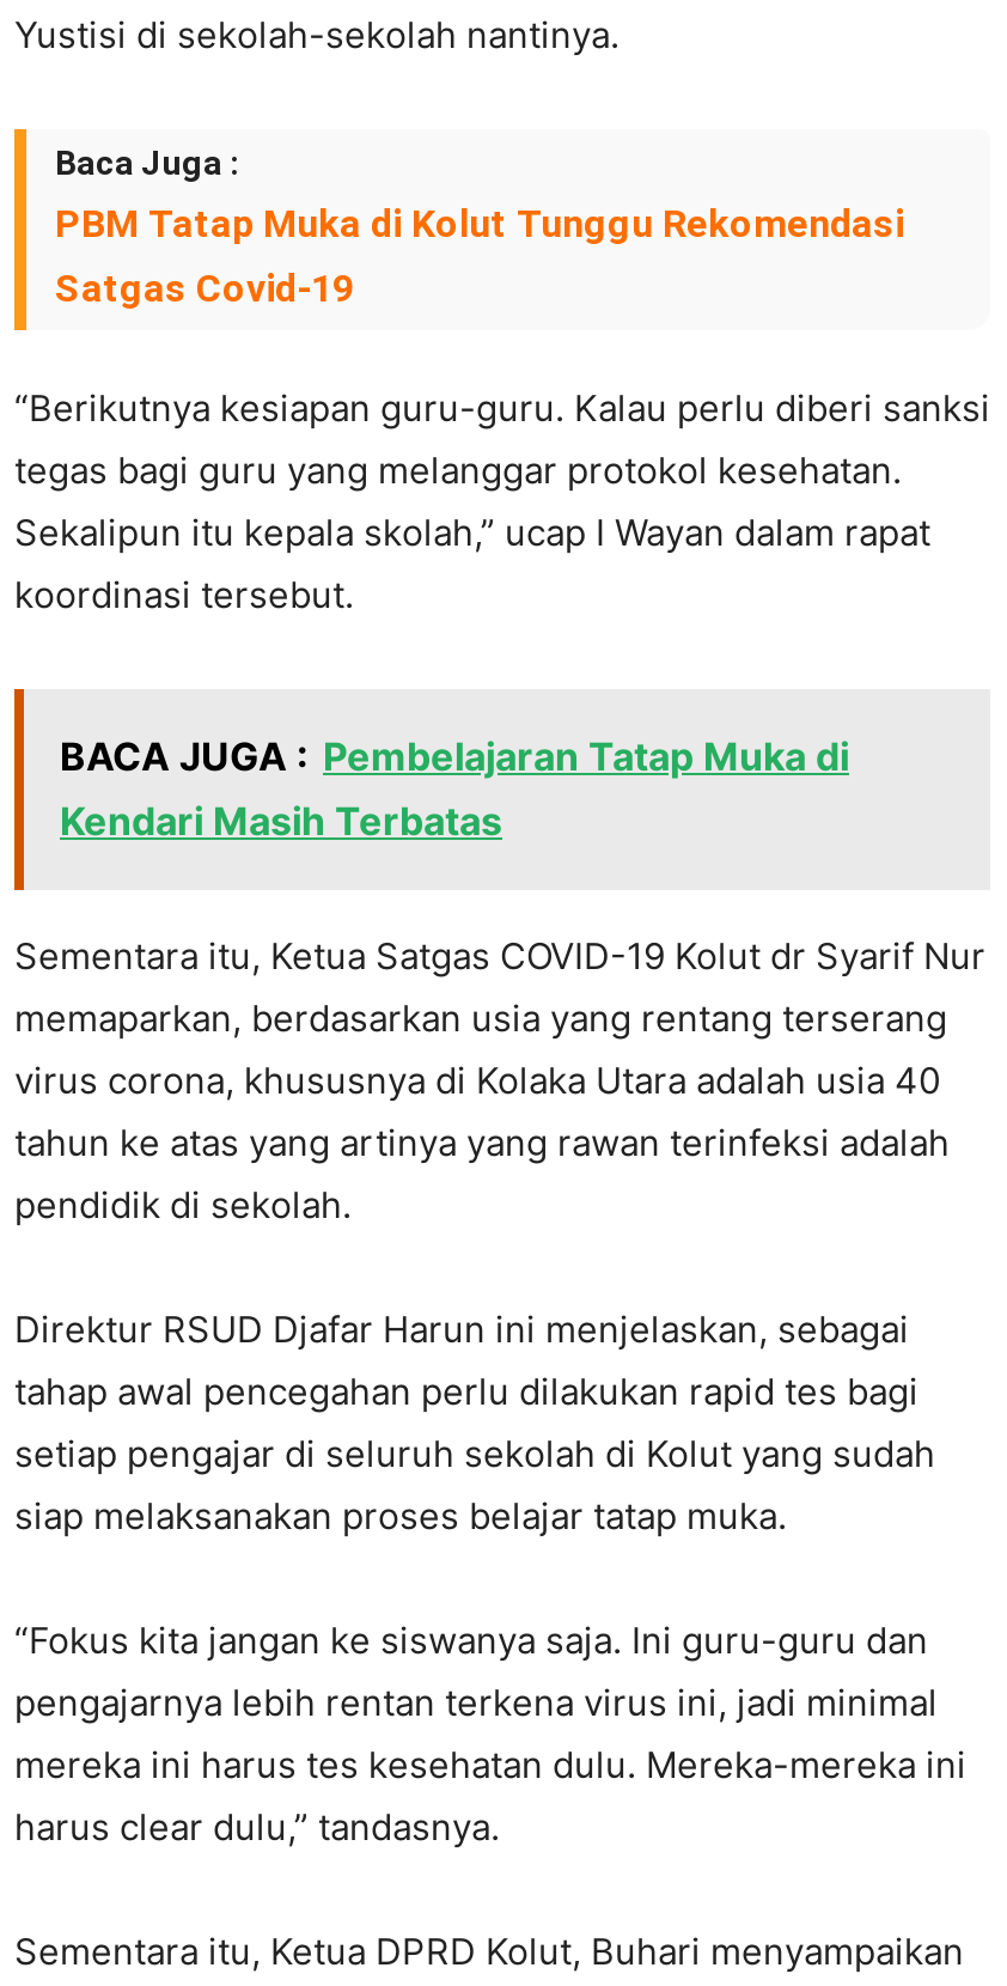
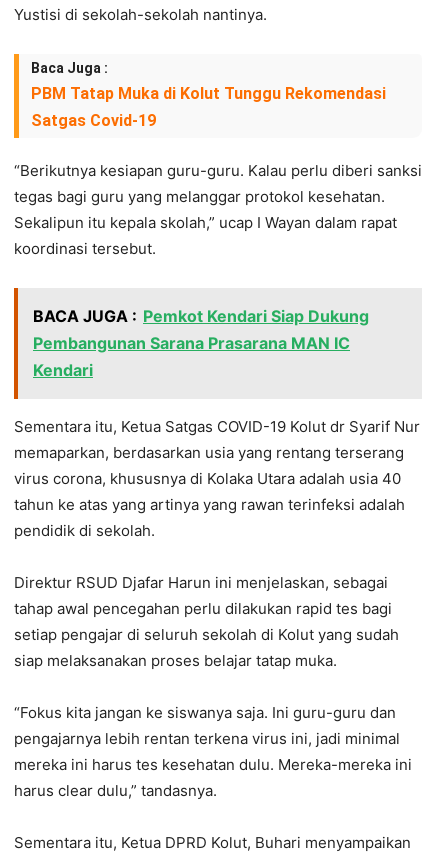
[60,732,849,845] BACA JUGA : Pembelajaran Tatap Muka di | Kendari Masih Terbatas -> [33,306,369,380] BACA JUGA : Pemkot Kendari Siap Dukung | Pembangunan Sarana Prasarana MAN IC | Kendari

